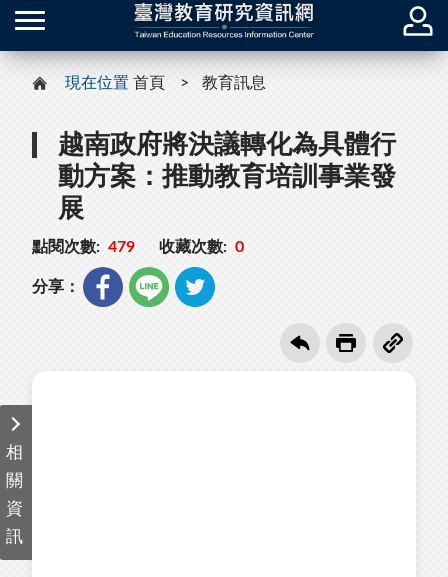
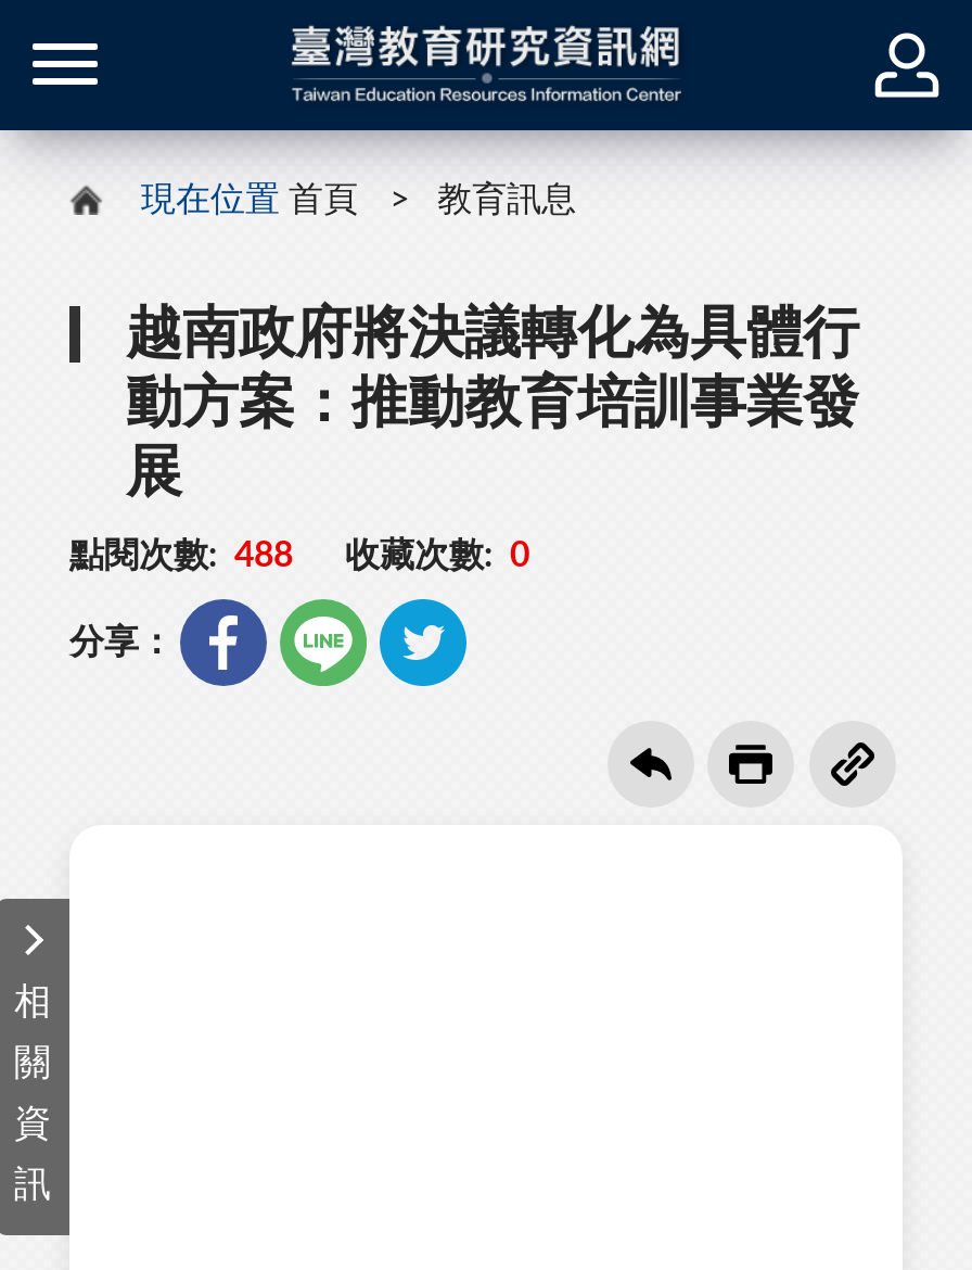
[32,239,244,255] 點閱次數: 479 收藏次數: 0 -> [69,538,529,573] 點閱次數: 488 收藏次數: 0

